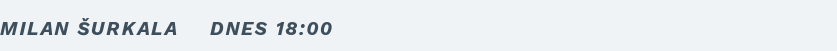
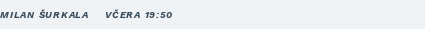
[0,17,333,39] MILAN ŠURKALA DNES 18:00 -> [0,9,172,20] MILAN ŠURKALA VČERA 19:50

